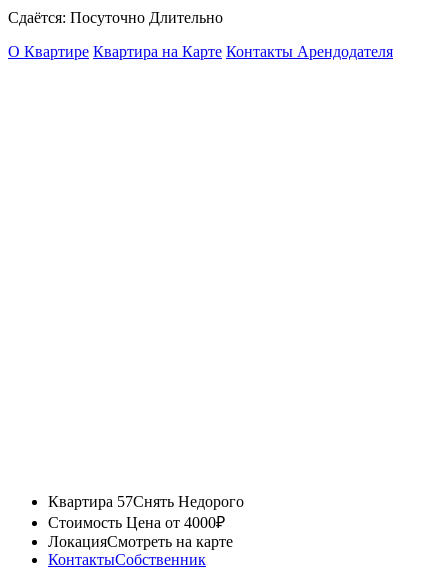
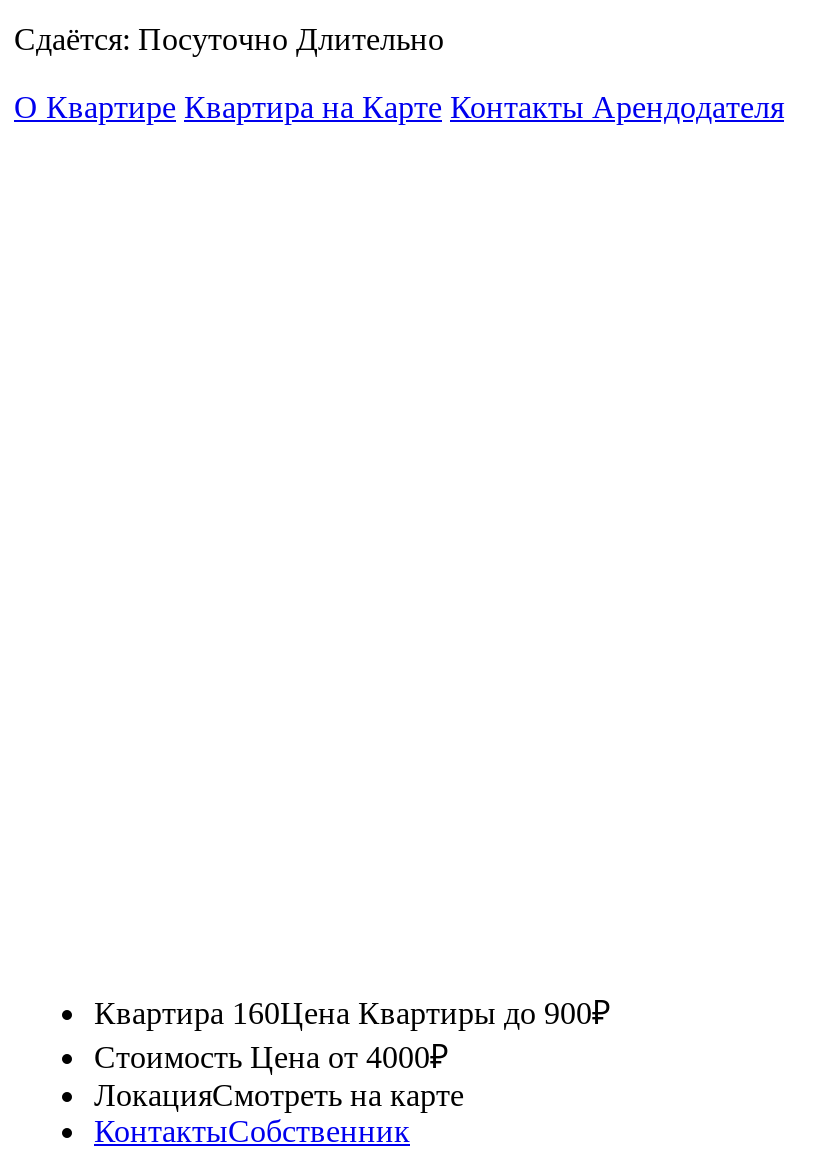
[48,492,244,509] Квартира 57Снять Недорого -> [94,996,610,1030] Квартира 160Цена Квартиры до 900₽

